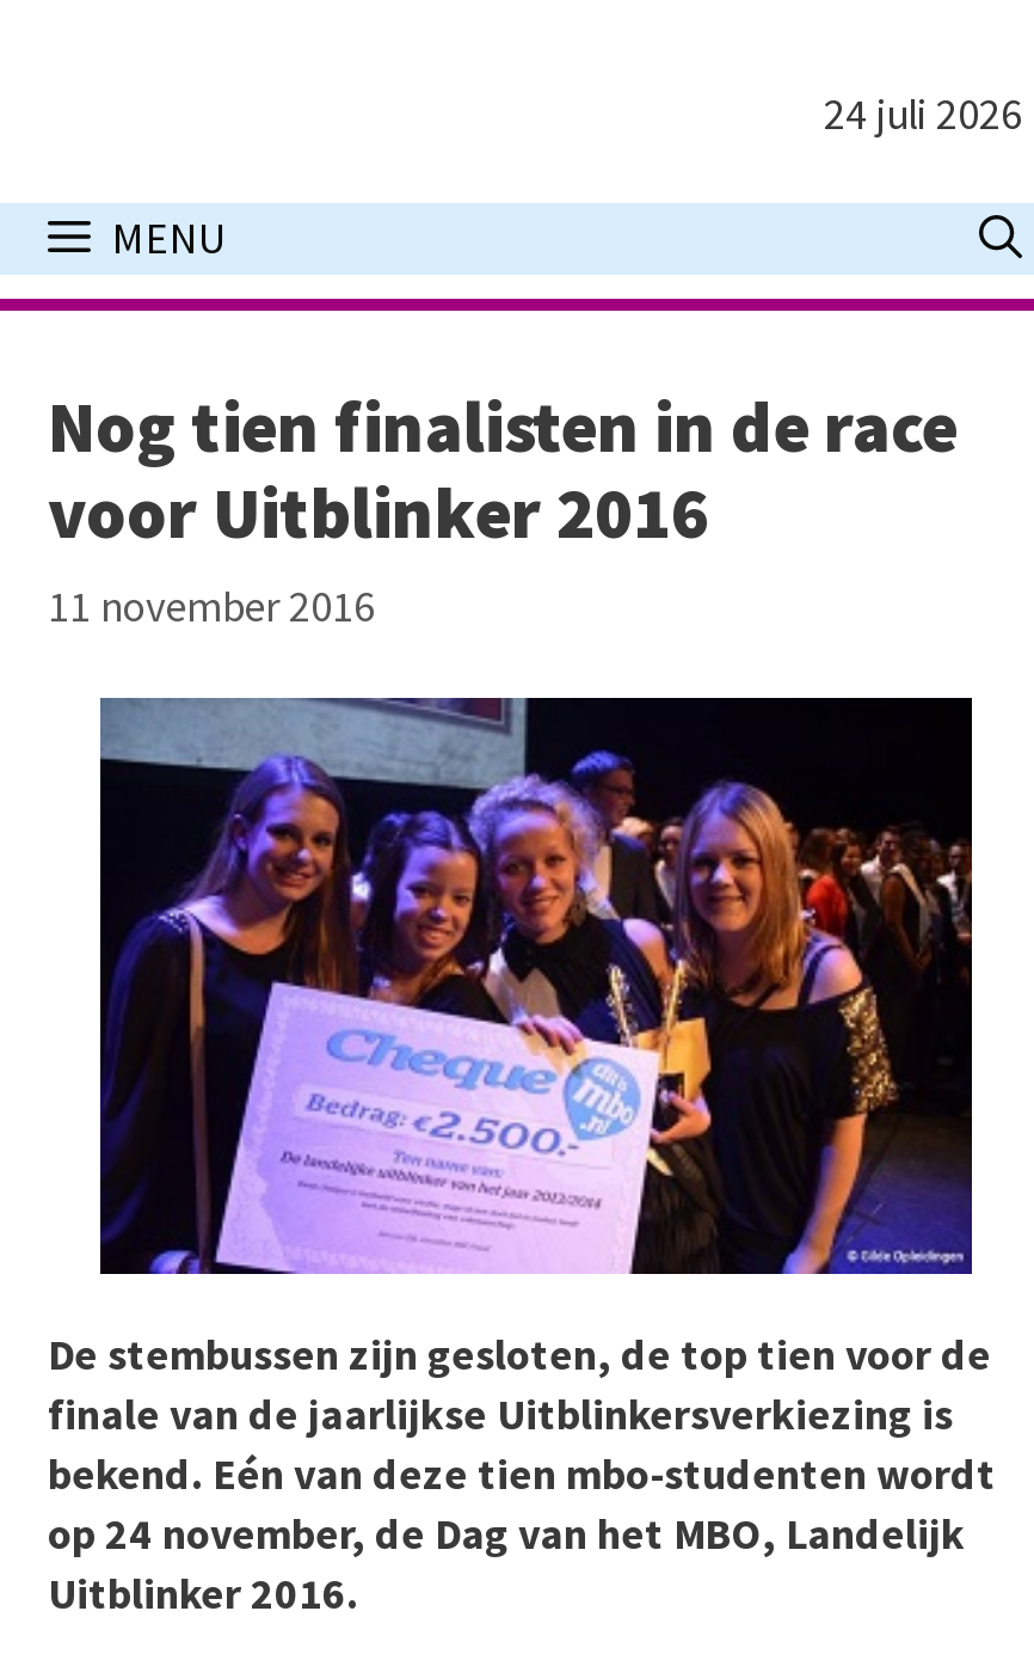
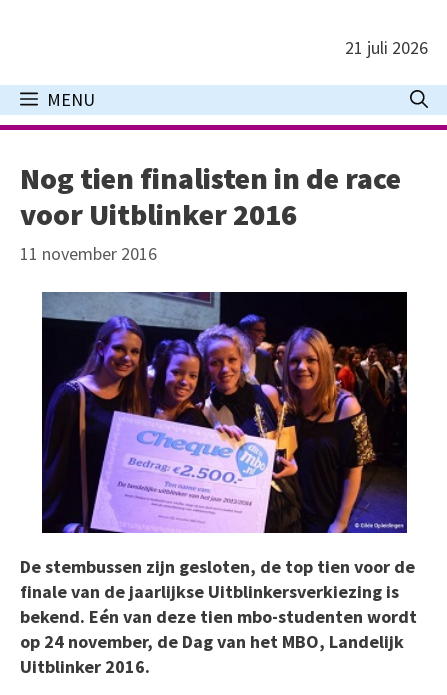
[824,86,1022,141] 24 juli 2026 -> [345,36,428,59] 21 juli 2026

